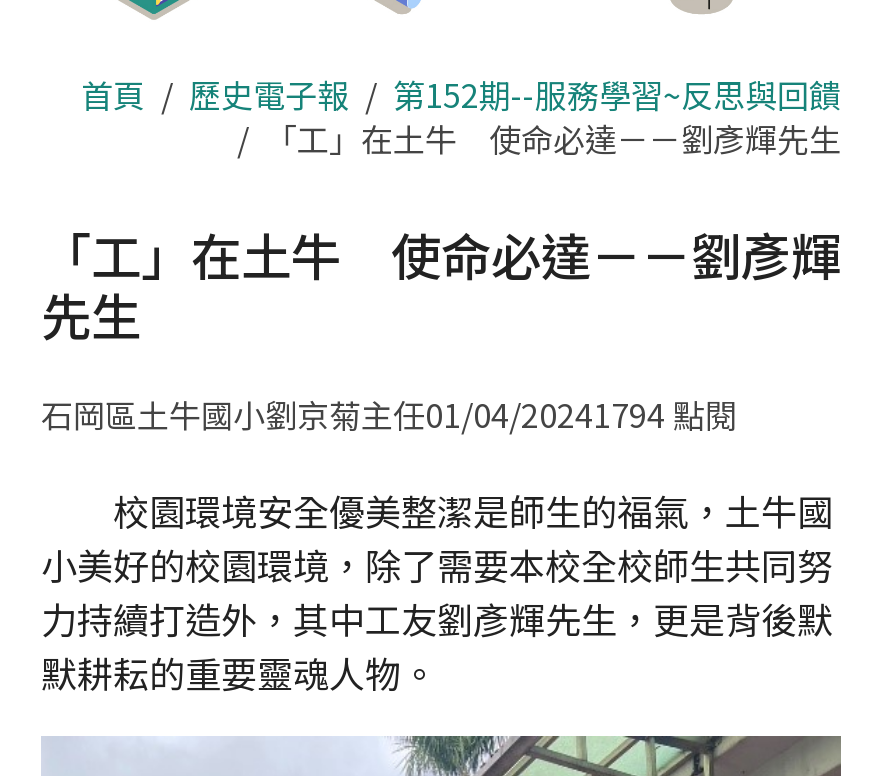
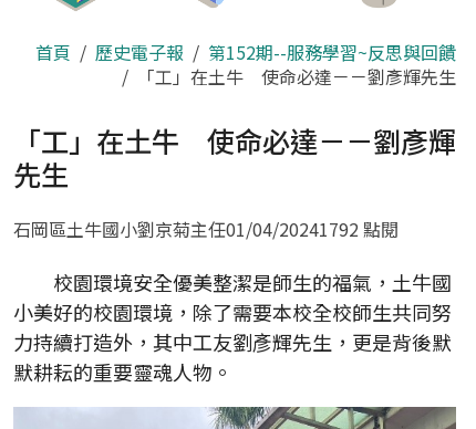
[41,390,737,438] 石岡區土牛國小劉京菊主任01/04/20241794 點閱 -> [13,216,399,242] 石岡區土牛國小劉京菊主任01/04/20241792 點閱

